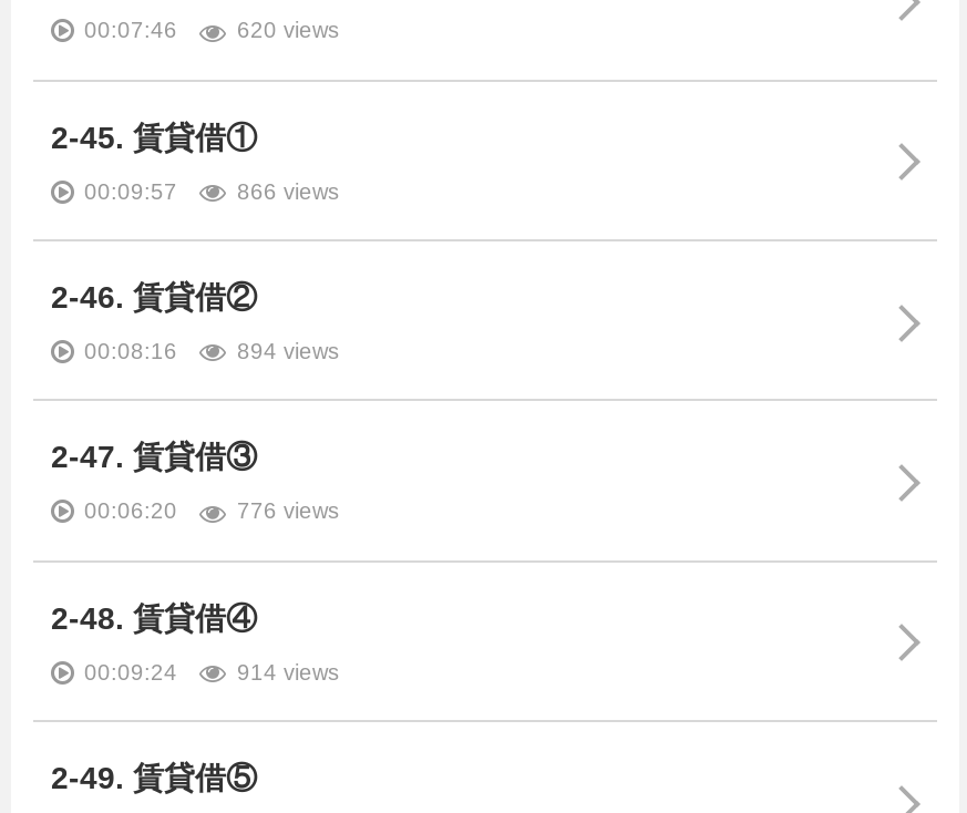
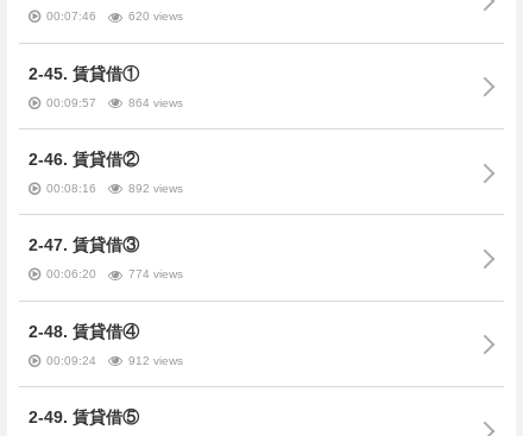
[237,179,339,203] 866 views -> [128,96,183,109] 864 views
[237,339,339,363] 894 views -> [128,182,183,195] 892 views
[237,499,339,523] 776 views -> [128,268,183,281] 774 views
[237,659,339,684] 914 views -> [128,354,183,367] 912 views

